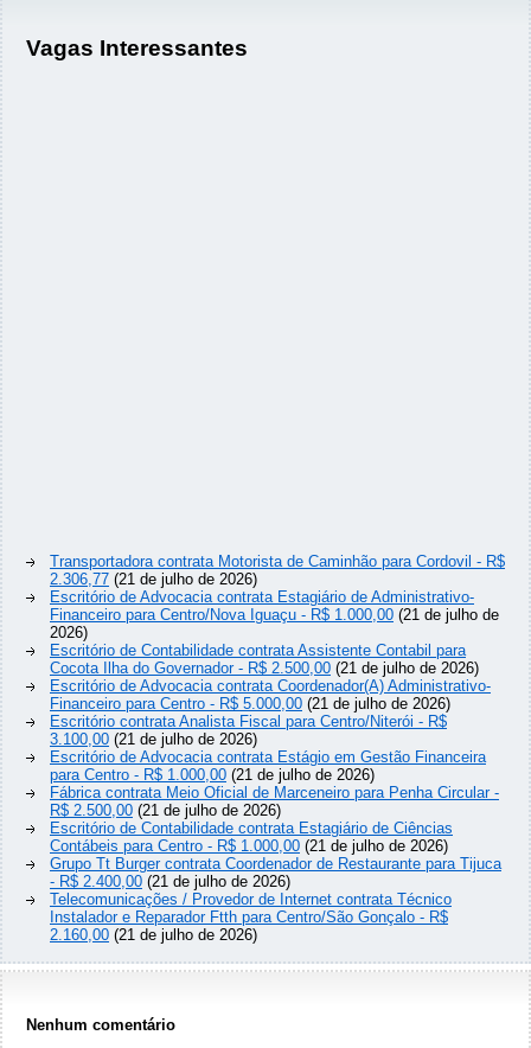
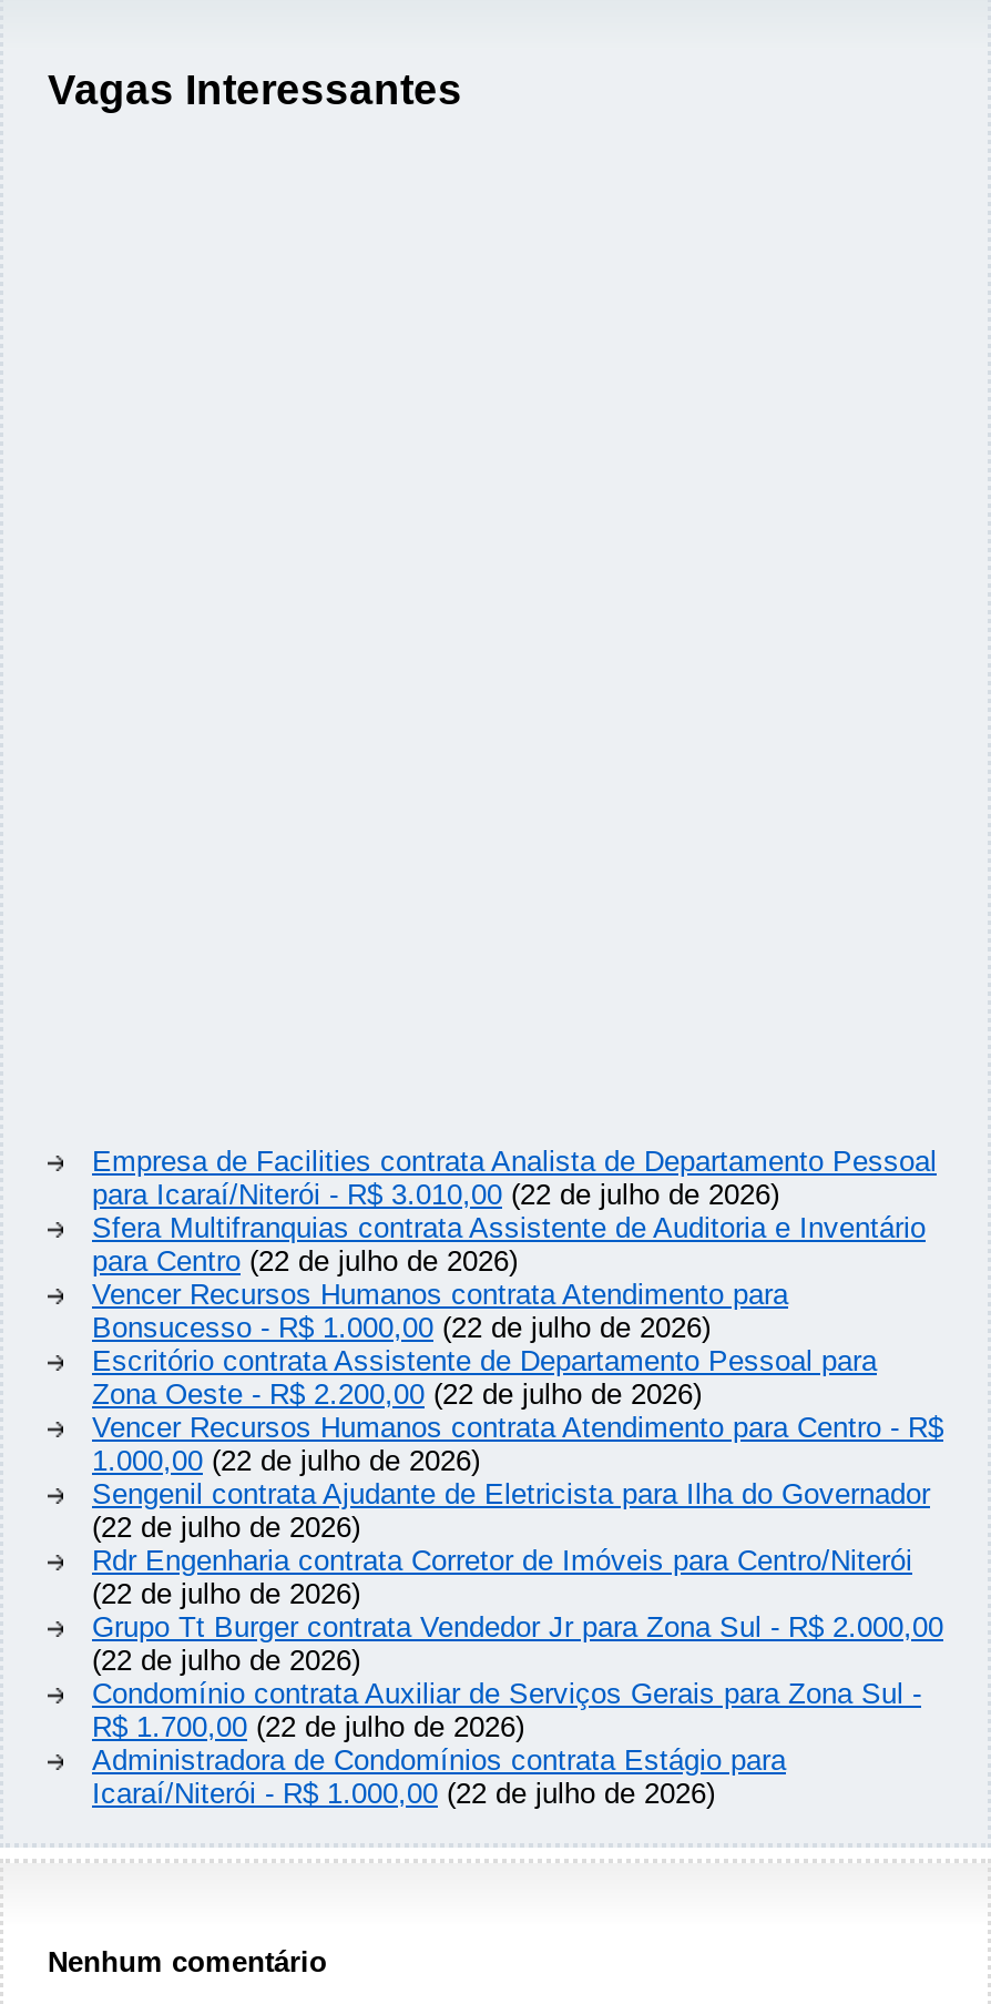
[50,553,505,944] Transportadora contrata Motorista de Caminhão para Cordovil - R$ | 2.306,77 (21 de julho de 2026) | Escritório de Advocacia contrata Estagiário de Administrativo- | Financeiro para Centro/Nova Iguaçu - R$ 1.000,00 (21 de julho de | 2026) | Escritório de Contabilidade contrata Assistente Contabil para | Cocota Ilha do Governador - R$ 2.500,00 (21 de julho de 2026) | Escritório de Advocacia contrata Coordenador(A) Administrativo- | Financeiro para Centro - R$ 5.000,00 (21 de julho de 2026) | Escritório contrata Analista Fiscal para Centro/Niterói - R$ | 3.100,00 (21 de julho de 2026) | Escritório de Advocacia contrata Estágio em Gestão Financeira | para Centro - R$ 1.000,00 (21 de julho de 2026) | Fábrica contrata Meio Oficial de Marceneiro para Penha Circular - | R$ 2.500,00 (21 de julho de 2026) | Escritório de Contabilidade contrata Estagiário de Ciências | Contábeis para Centro - R$ 1.000,00 (21 de julho de 2026) | Grupo Tt Burger contrata Coordenador de Restaurante para Tijuca | - R$ 2.400,00 (21 de julho de 2026) | Telecomunicações / Provedor de Internet contrata Técnico | Instalador e Reparador Ftth para Centro/São Gonçalo - R$ | 2.160,00 (21 de julho de 2026) -> [92,1145,943,1810] Empresa de Facilities contrata Analista de Departamento Pessoal | para Icaraí/Niterói - R$ 3.010,00 (22 de julho de 2026) | Sfera Multifranquias contrata Assistente de Auditoria e Inventário | para Centro (22 de julho de 2026) | Vencer Recursos Humanos contrata Atendimento para | Bonsucesso - R$ 1.000,00 (22 de julho de 2026) | Escritório contrata Assistente de Departamento Pessoal para | Zona Oeste - R$ 2.200,00 (22 de julho de 2026) | Vencer Recursos Humanos contrata Atendimento para Centro - R$ | 1.000,00 (22 de julho de 2026) | Sengenil contrata Ajudante de Eletricista para Ilha do Governador | (22 de julho de 2026) | Rdr Engenharia contrata Corretor de Imóveis para Centro/Niterói | (22 de julho de 2026) | Grupo Tt Burger contrata Vendedor Jr para Zona Sul - R$ 2.000,00 | (22 de julho de 2026) | Condomínio contrata Auxiliar de Serviços Gerais para Zona Sul - | R$ 1.700,00 (22 de julho de 2026) | Administradora de Condomínios contrata Estágio para | Icaraí/Niterói - R$ 1.000,00 (22 de julho de 2026)

